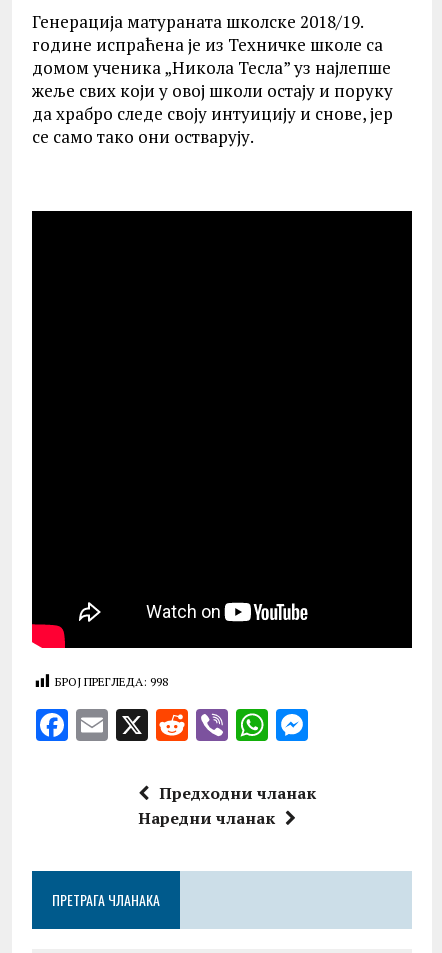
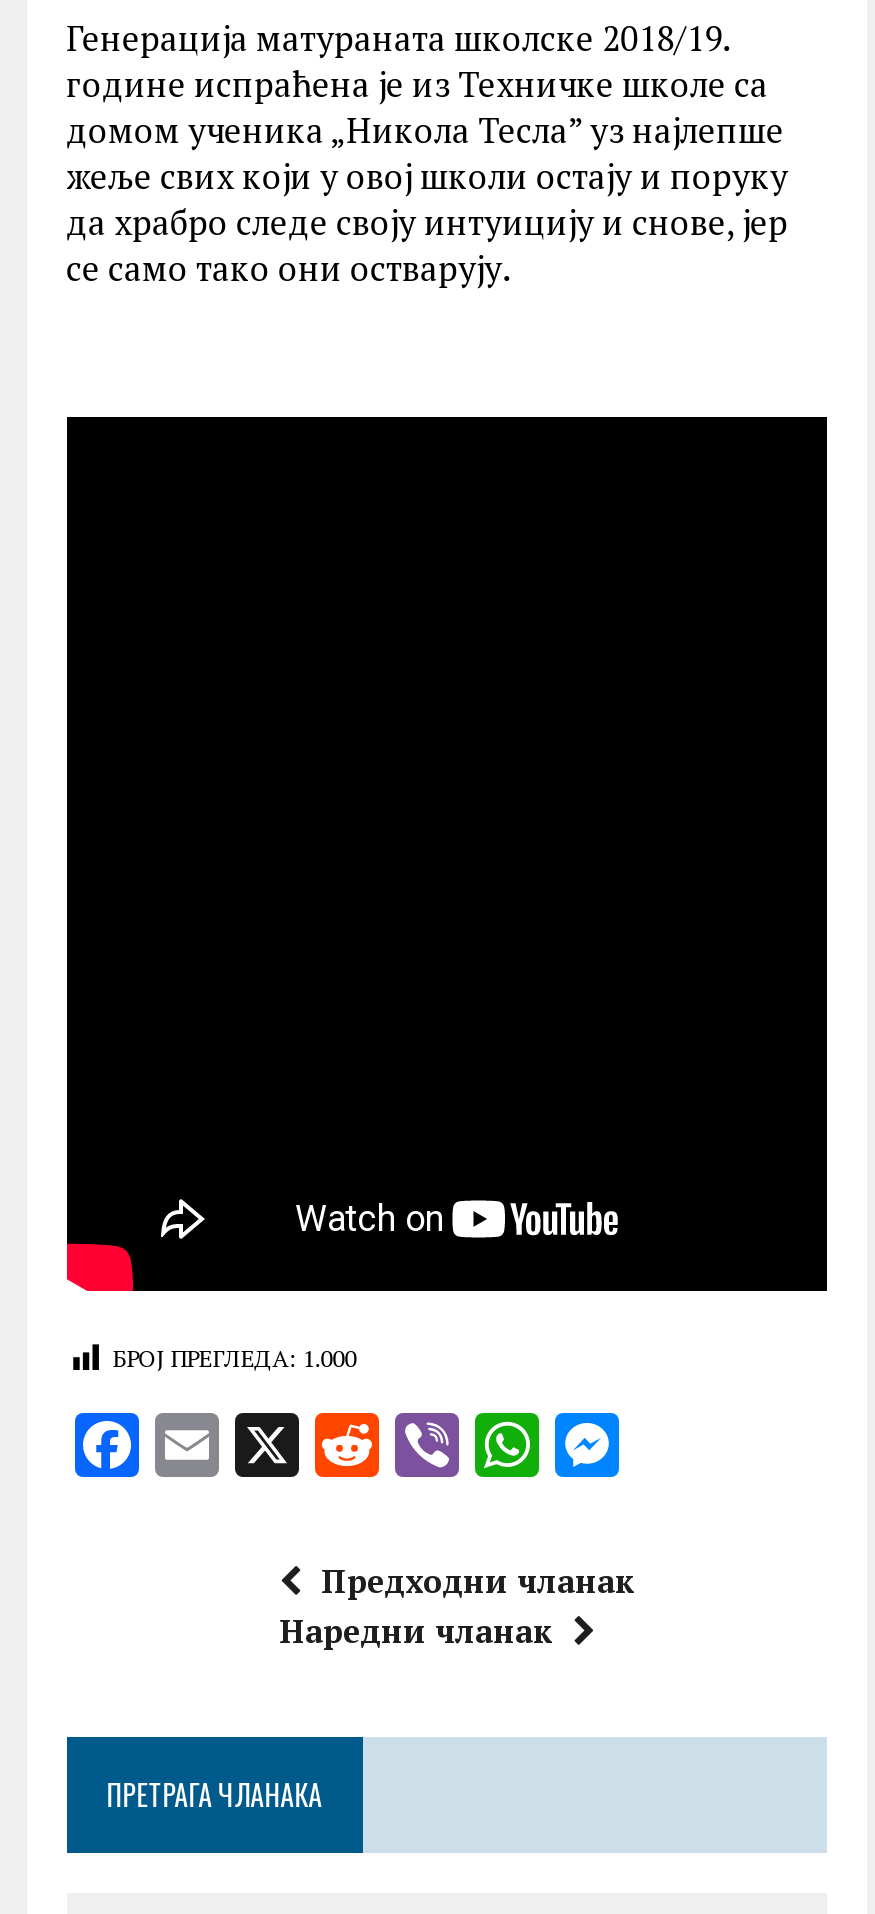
[55,674,168,689] БРОЈ ПРЕГЛЕДА: 998 -> [112,1343,356,1373] БРОЈ ПРЕГЛЕДА: 1.000

